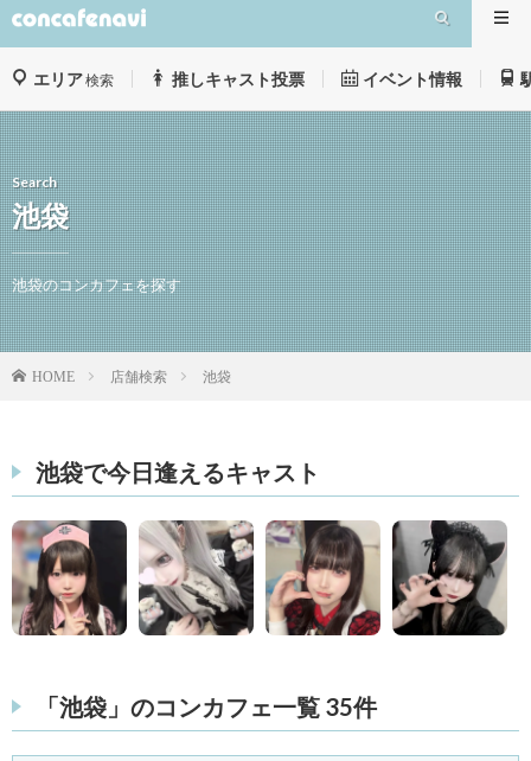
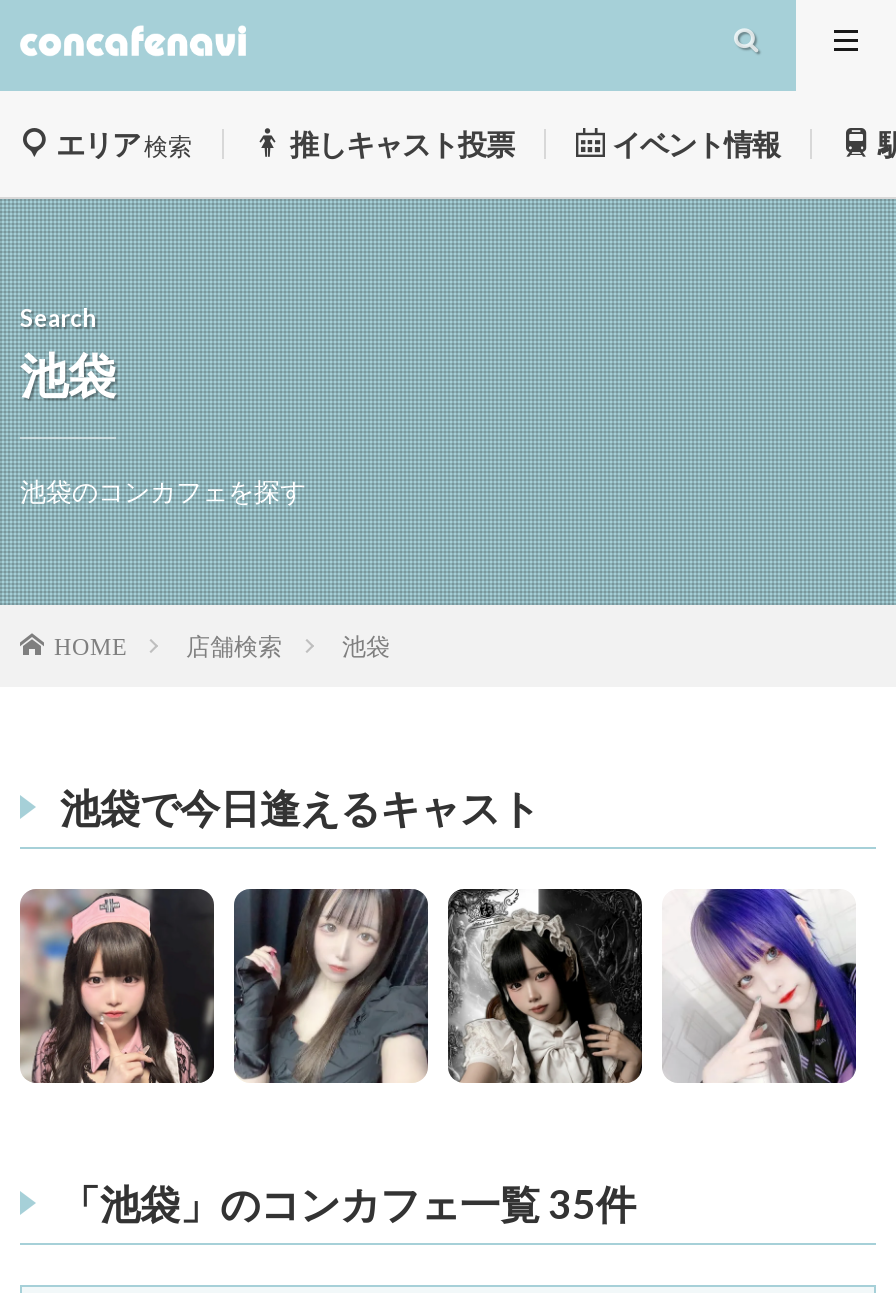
[139,520,254,637] [image] -> [232,887,428,1085] [image]
[265,519,382,637] [image] -> [448,887,644,1085] [image]
[391,519,507,637] [image] -> [662,887,858,1083] [image]

